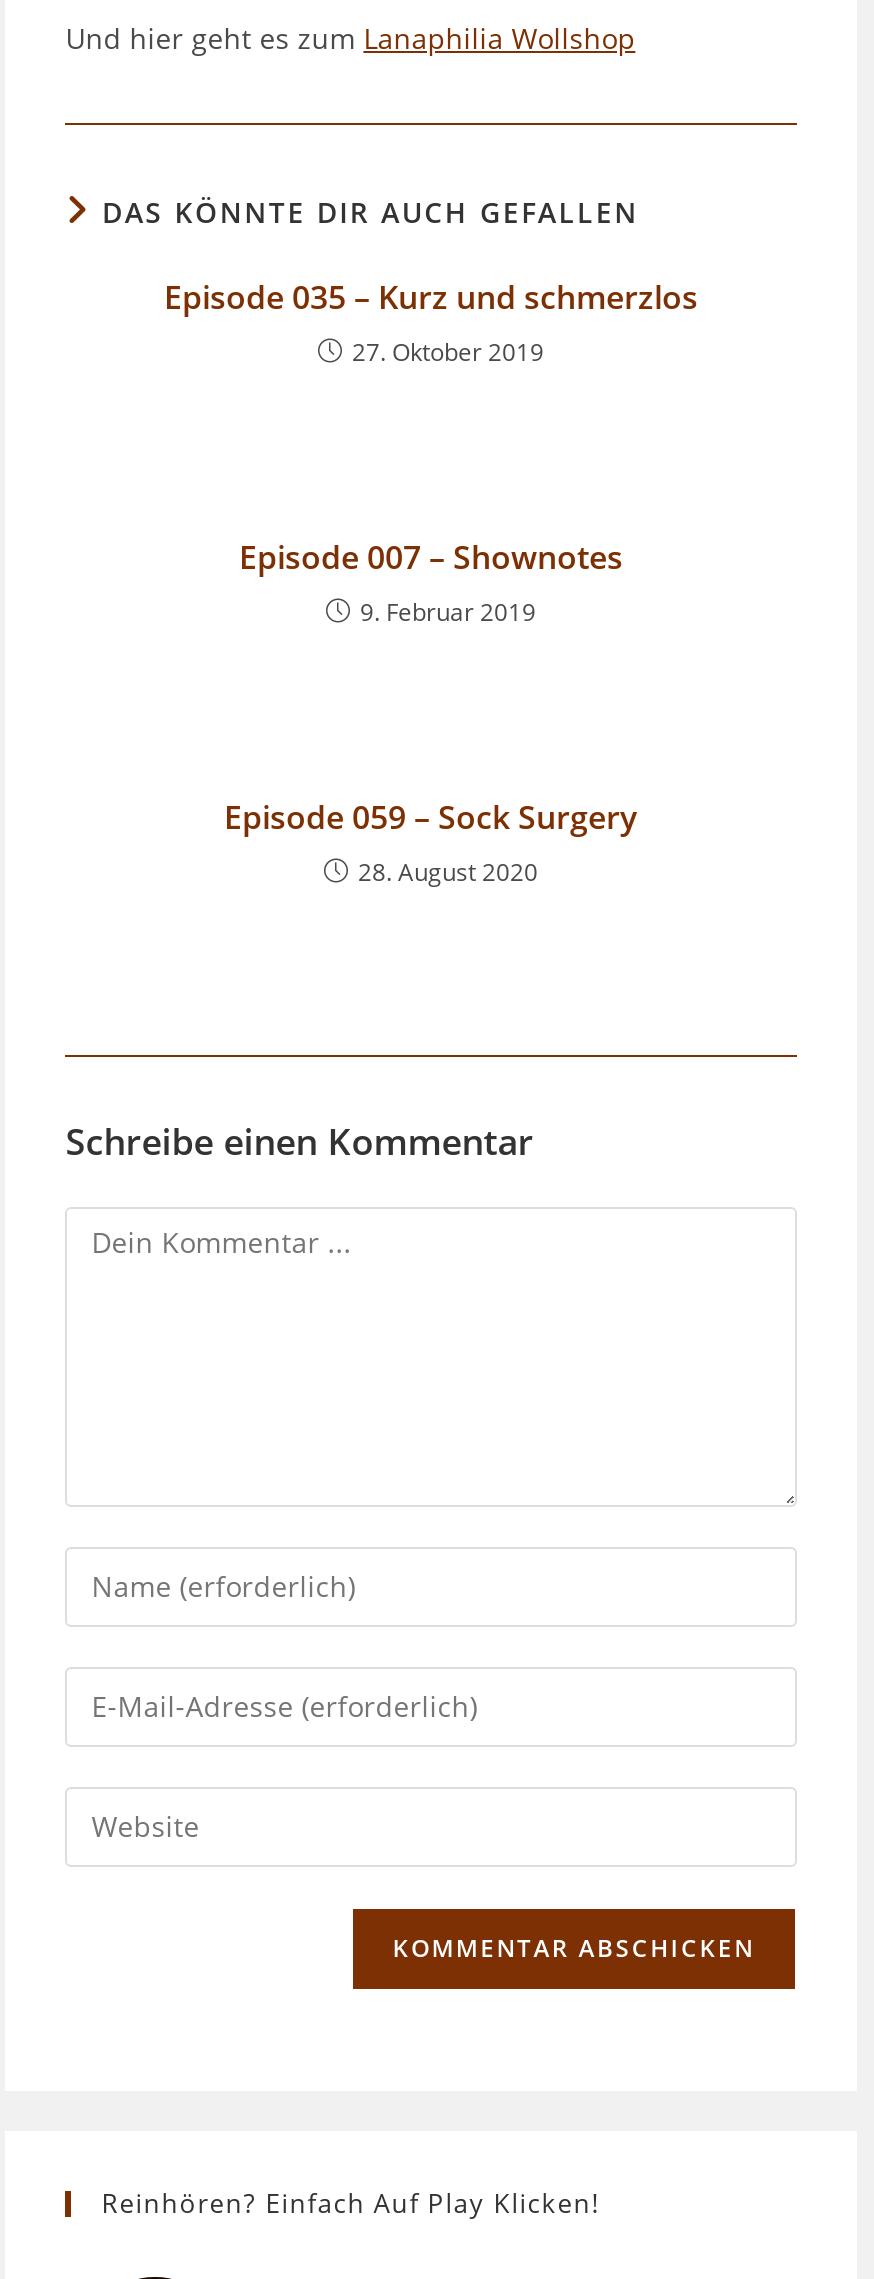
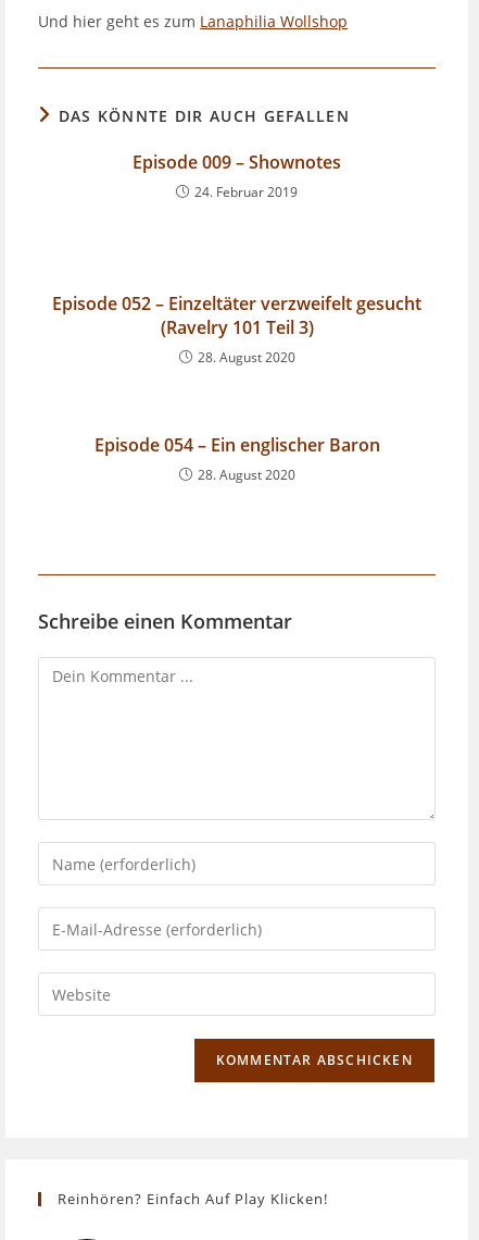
[164,275,698,369] Episode 035 – Kurz und schmerzlos | 27. Oktober 2019 -> [133,150,341,201] Episode 009 – Shownotes | 24. Februar 2019
[239,535,623,629] Episode 007 – Shownotes | 9. Februar 2019 -> [52,292,421,367] Episode 052 – Einzeltäter verzweifelt gesucht | (Ravelry 101 Teil 3) | 28. August 2020
[224,795,638,839] Episode 059 – Sock Surgery -> [94,433,380,457] Episode 054 – Ein englischer Baron

